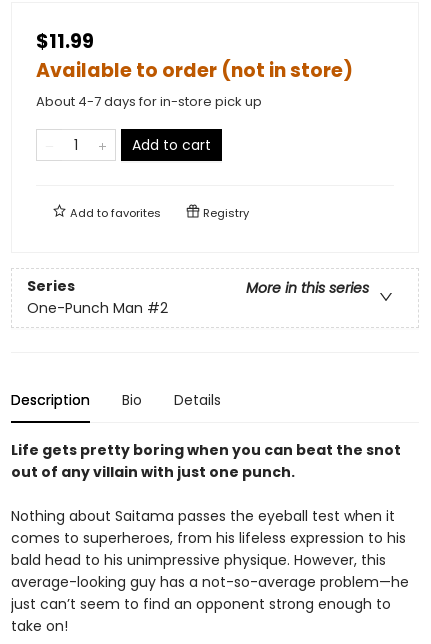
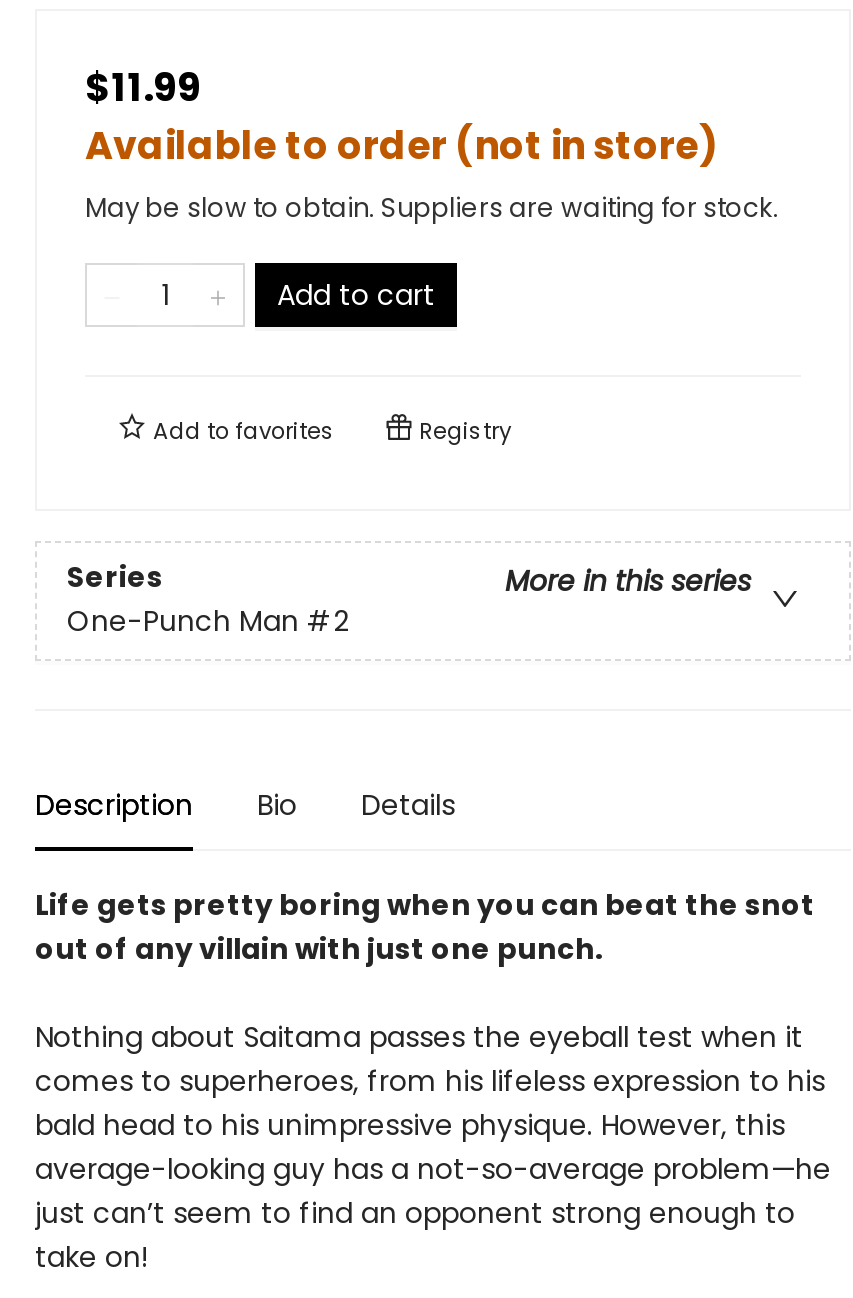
[36,91,262,110] About 4-7 days for in-store pick up -> [85,188,779,226] May be slow to obtain. Suppliers are waiting for stock.

